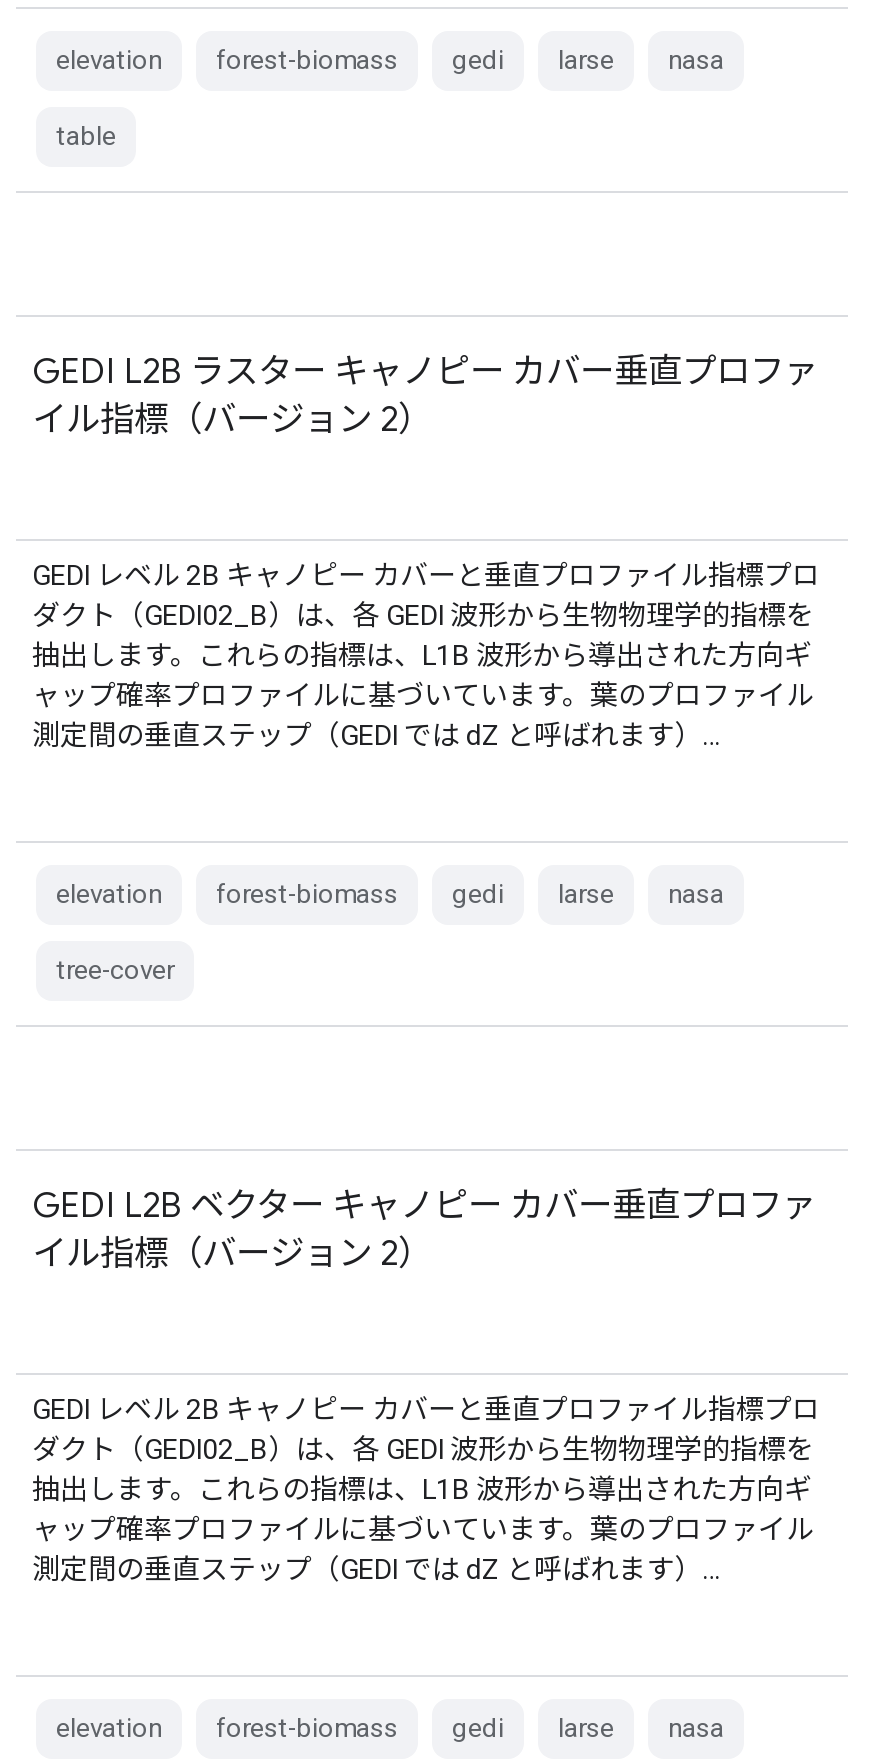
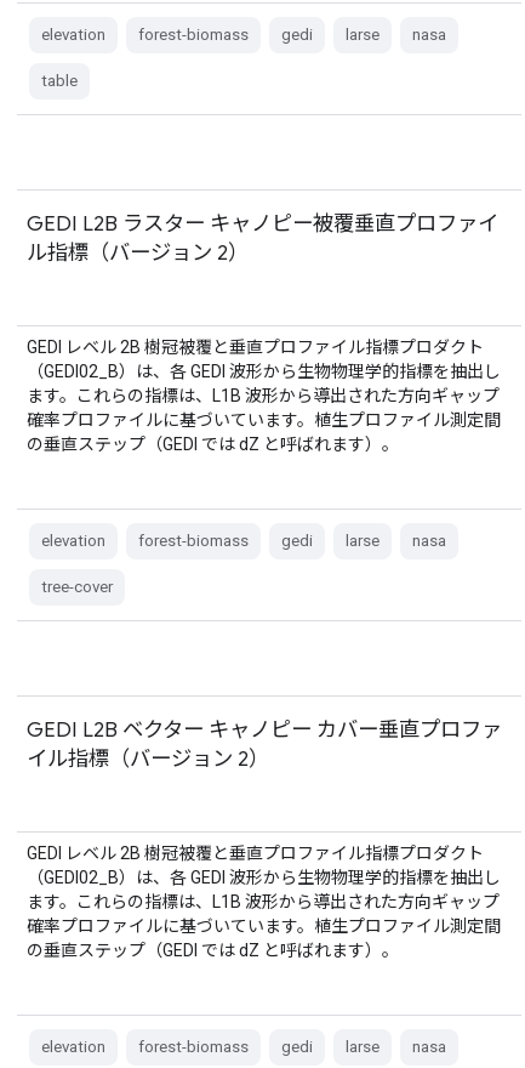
[32,349,818,441] GEDI L2B ラスター キャノピー カバー垂直プロファ | イル指標（バージョン 2） -> [27,210,498,266] GEDI L2B ラスター キャノピー被覆垂直プロファイ | ル指標（バージョン 2）
[32,559,820,751] GEDI レベル 2B キャノピー カバーと垂直プロファイル指標プロ | ダクト（GEDI02_B）は、各 GEDI 波形から生物物理学的指標を | 抽出します。これらの指標は、L1B 波形から導出された方向ギ | ャップ確率プロファイルに基づいています。葉のプロファイル | 測定間の垂直ステップ（GEDI では dZ と呼ばれます）… -> [27,337,501,454] GEDI レベル 2B 樹冠被覆と垂直プロファイル指標プロダクト | （GEDI02_B）は、各 GEDI 波形から生物物理学的指標を抽出し | ます。これらの指標は、L1B 波形から導出された方向ギャップ | 確率プロファイルに基づいています。植生プロファイル測定間 | の垂直ステップ（GEDI では dZ と呼ばれます）。
[32,1393,820,1585] GEDI レベル 2B キャノピー カバーと垂直プロファイル指標プロ | ダクト（GEDI02_B）は、各 GEDI 波形から生物物理学的指標を | 抽出します。これらの指標は、L1B 波形から導出された方向ギ | ャップ確率プロファイルに基づいています。葉のプロファイル | 測定間の垂直ステップ（GEDI では dZ と呼ばれます）… -> [27,843,501,960] GEDI レベル 2B 樹冠被覆と垂直プロファイル指標プロダクト | （GEDI02_B）は、各 GEDI 波形から生物物理学的指標を抽出し | ます。これらの指標は、L1B 波形から導出された方向ギャップ | 確率プロファイルに基づいています。植生プロファイル測定間 | の垂直ステップ（GEDI では dZ と呼ばれます）。

